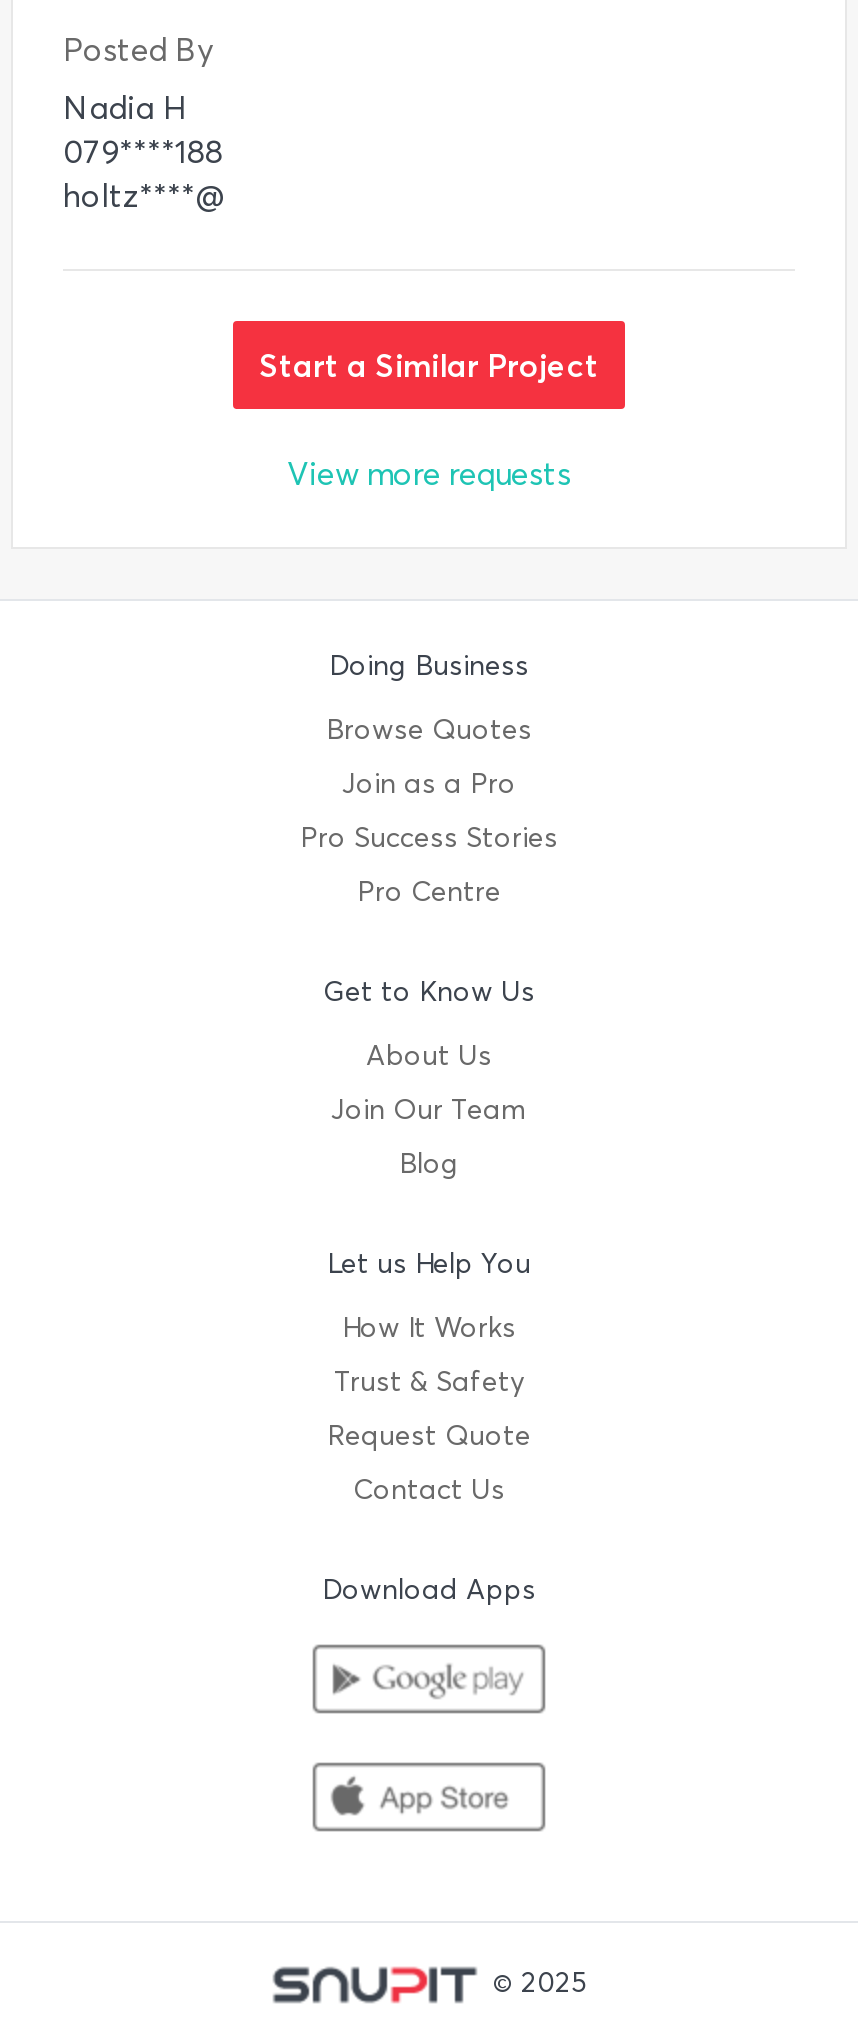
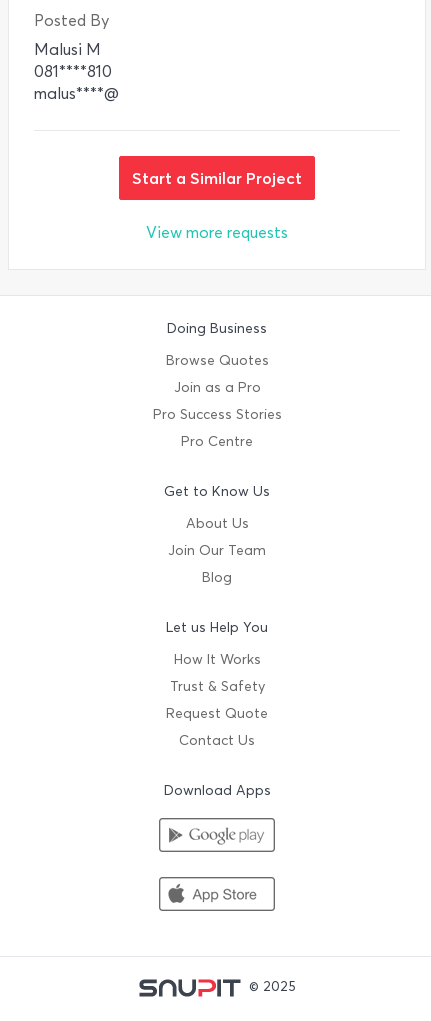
[63,89,225,215] Nadia H | 079****188 | holtz****@ -> [34,40,119,103] Malusi M | 081****810 | malus****@

